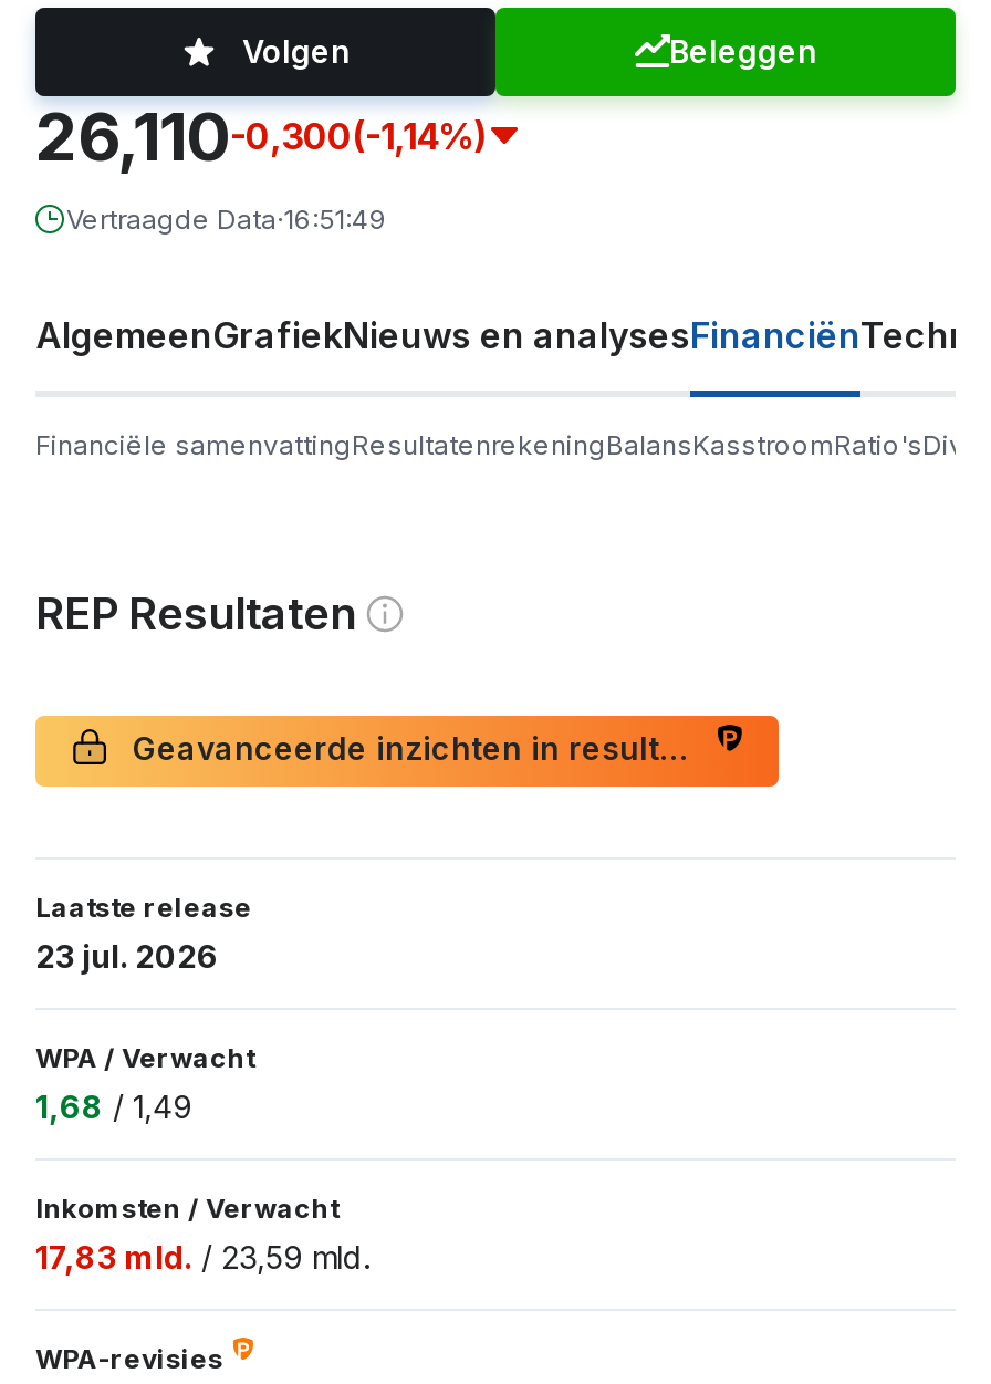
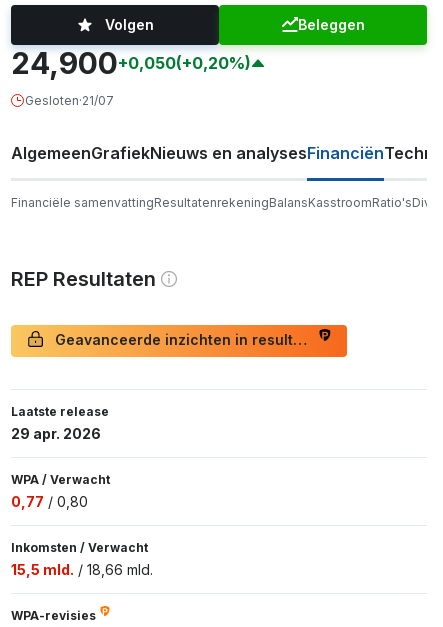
[35,96,487,235] 26,110-0,300(-1,14%) | Vertraagde Data·16:51:49 -> [11,45,251,108] 24,900+0,050(+0,20%) | Gesloten·21/07
[35,937,219,974] 23 jul. 2026 -> [11,425,101,442] 29 apr. 2026
[35,1087,192,1125] 1,68 / 1,49 -> [11,493,88,510] 0,77 / 0,80
[35,1238,369,1275] 17,83 mld. / 23,59 mld. -> [11,561,153,578] 15,5 mld. / 18,66 mld.

